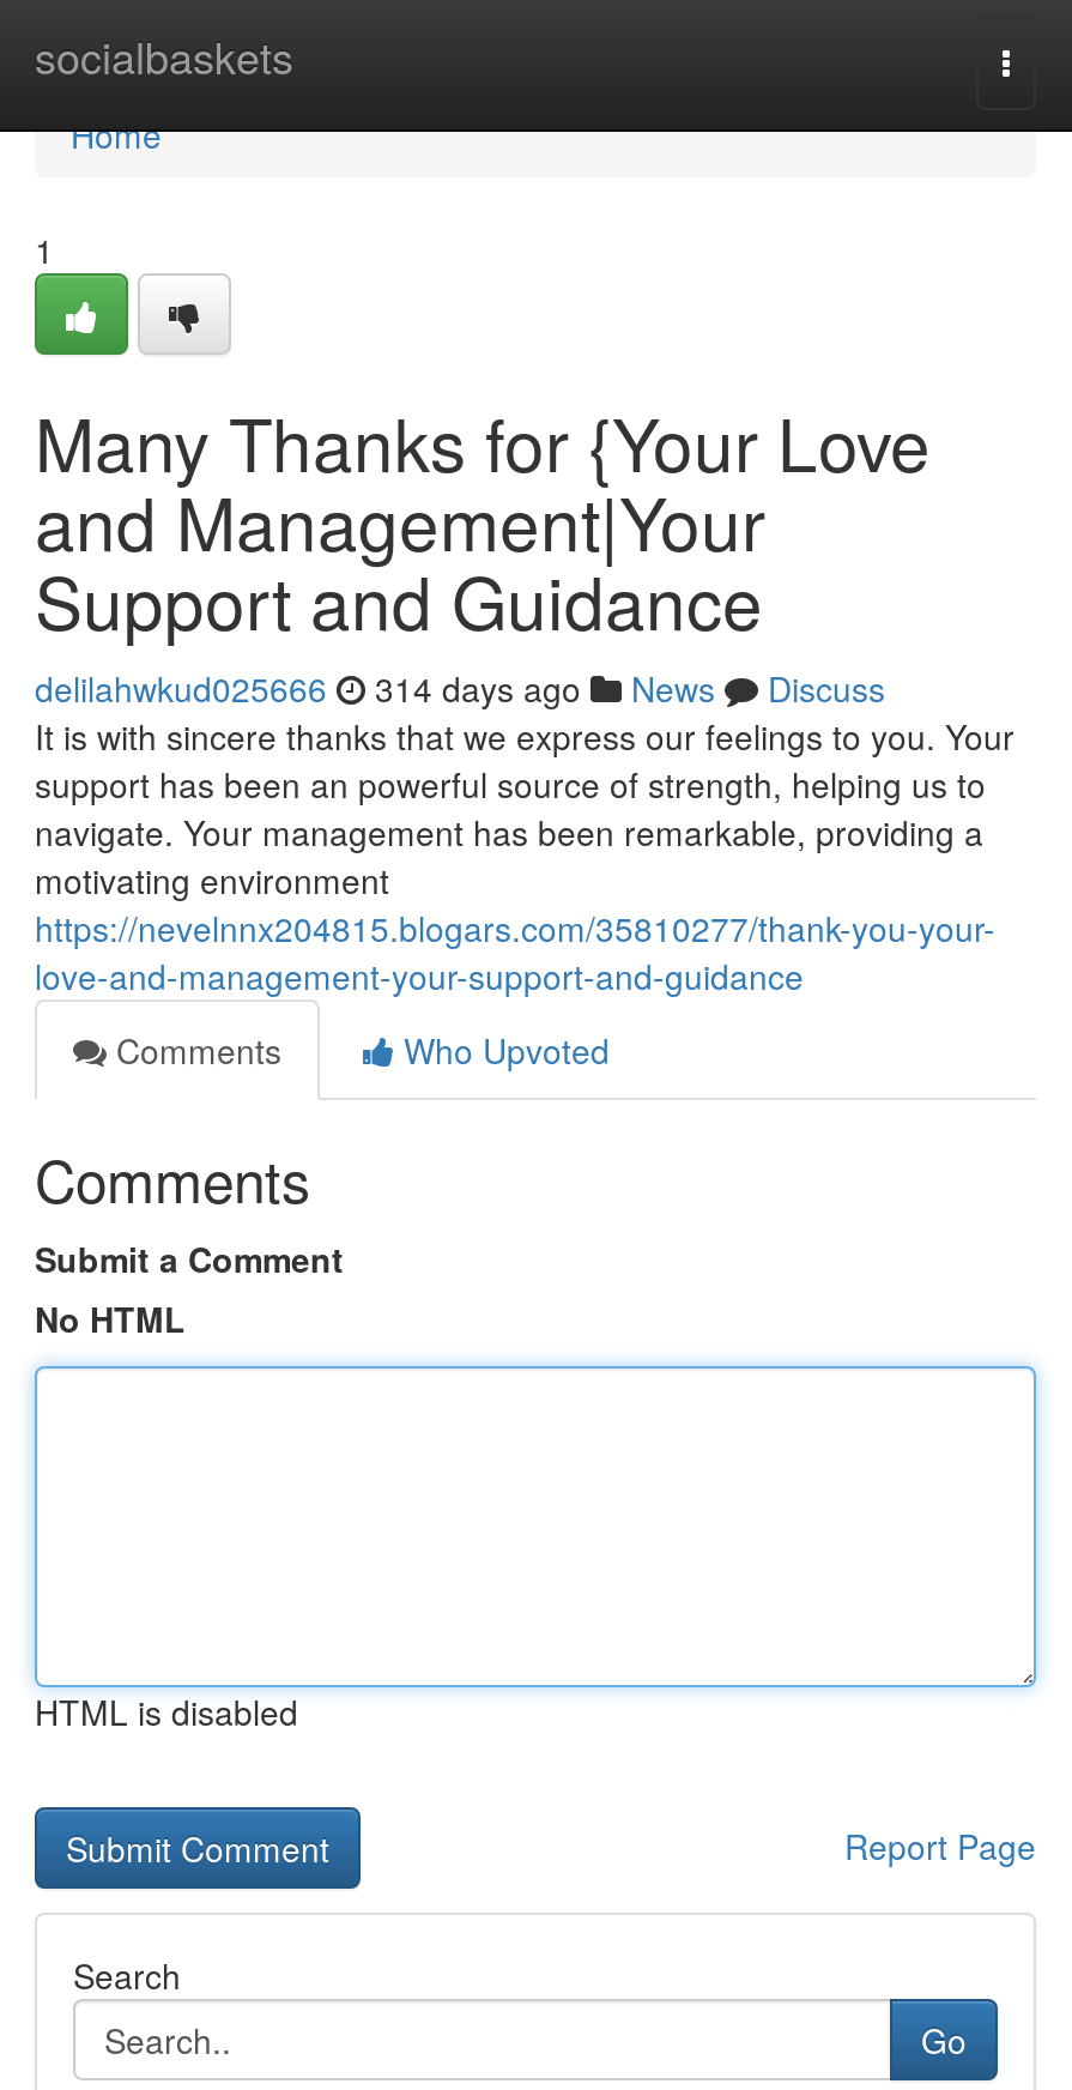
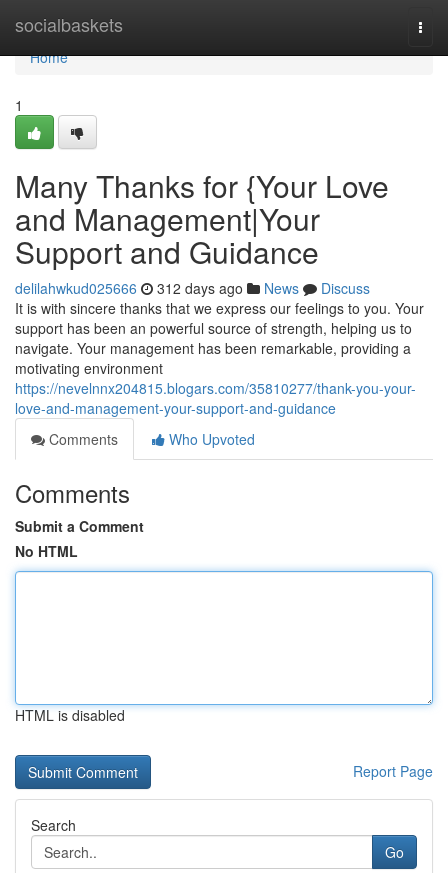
[35,664,885,712] delilahwkud025666 314 days ago News Discuss -> [15,278,370,298] delilahwkud025666 312 days ago News Discuss

